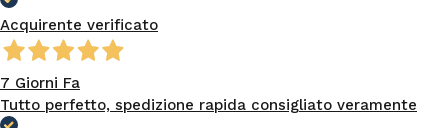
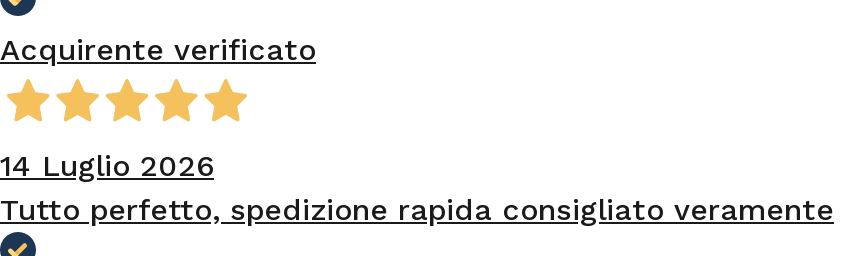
[0,74,80,92] 7 Giorni Fa -> [0,148,214,184] 14 Luglio 2026

